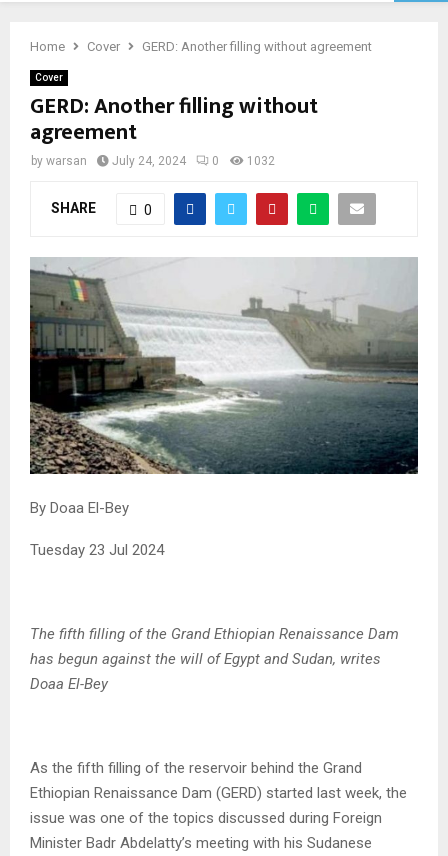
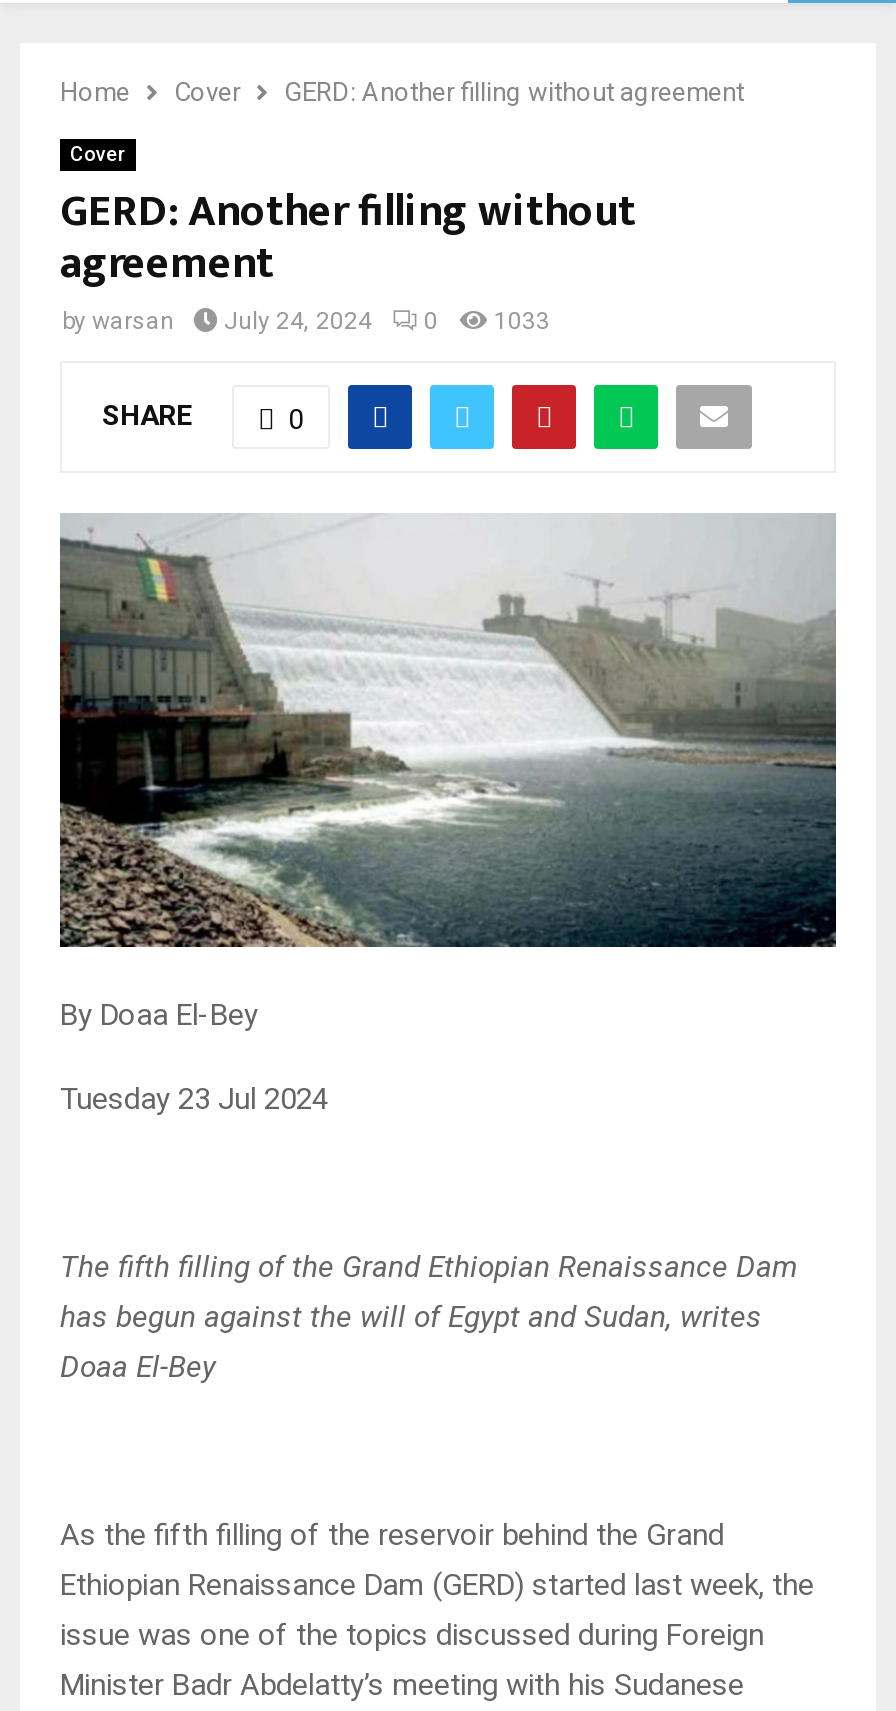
[31,154,275,168] by warsan July 24, 2024 0 1032 -> [62,307,550,335] by warsan July 24, 2024 0 1033

